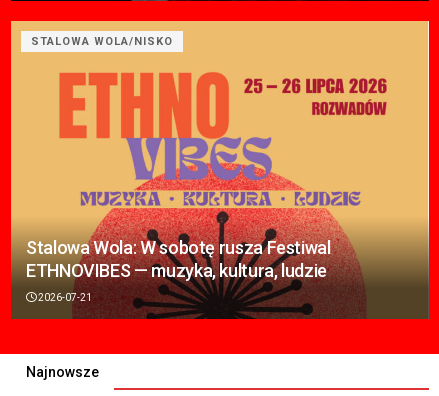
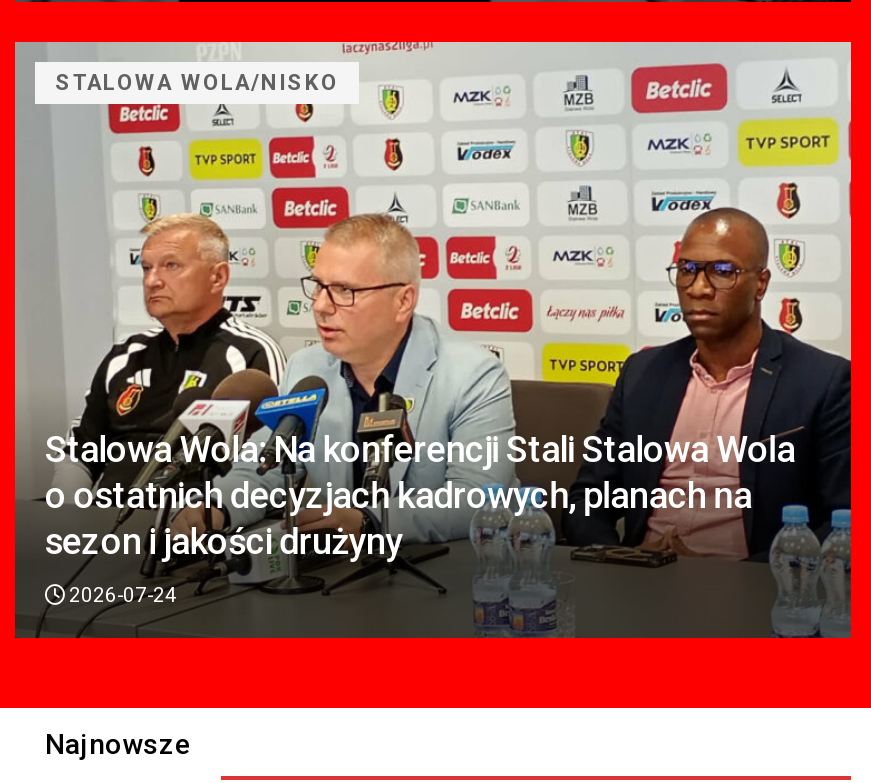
[11,21,430,319] [image] | Stalowa Wola: W sobotę rusza Festiwal | ETHNOVIBES — muzyka, kultura, ludzie -> [15,42,853,638] [image] | Stalowa Wola: Na konferencji Stali Stalowa Wola | o ostatnich decyzjach kadrowych, planach na | sezon i jakości drużyny
[36,292,92,303] 2026-07-21 -> [65,585,177,607] 2026-07-24

